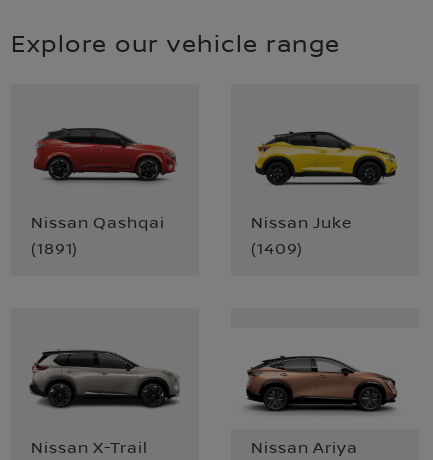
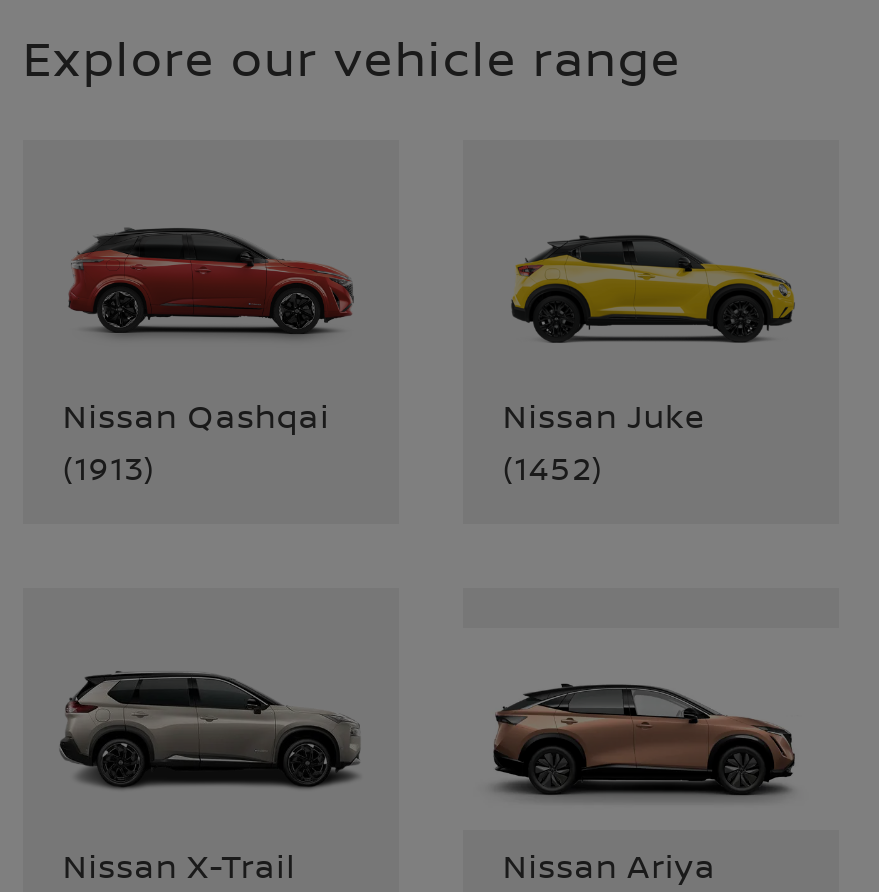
[31,237,78,259] (1891) -> [63,447,156,491] (1913)
[251,237,303,259] (1409) -> [503,447,604,491] (1452)

